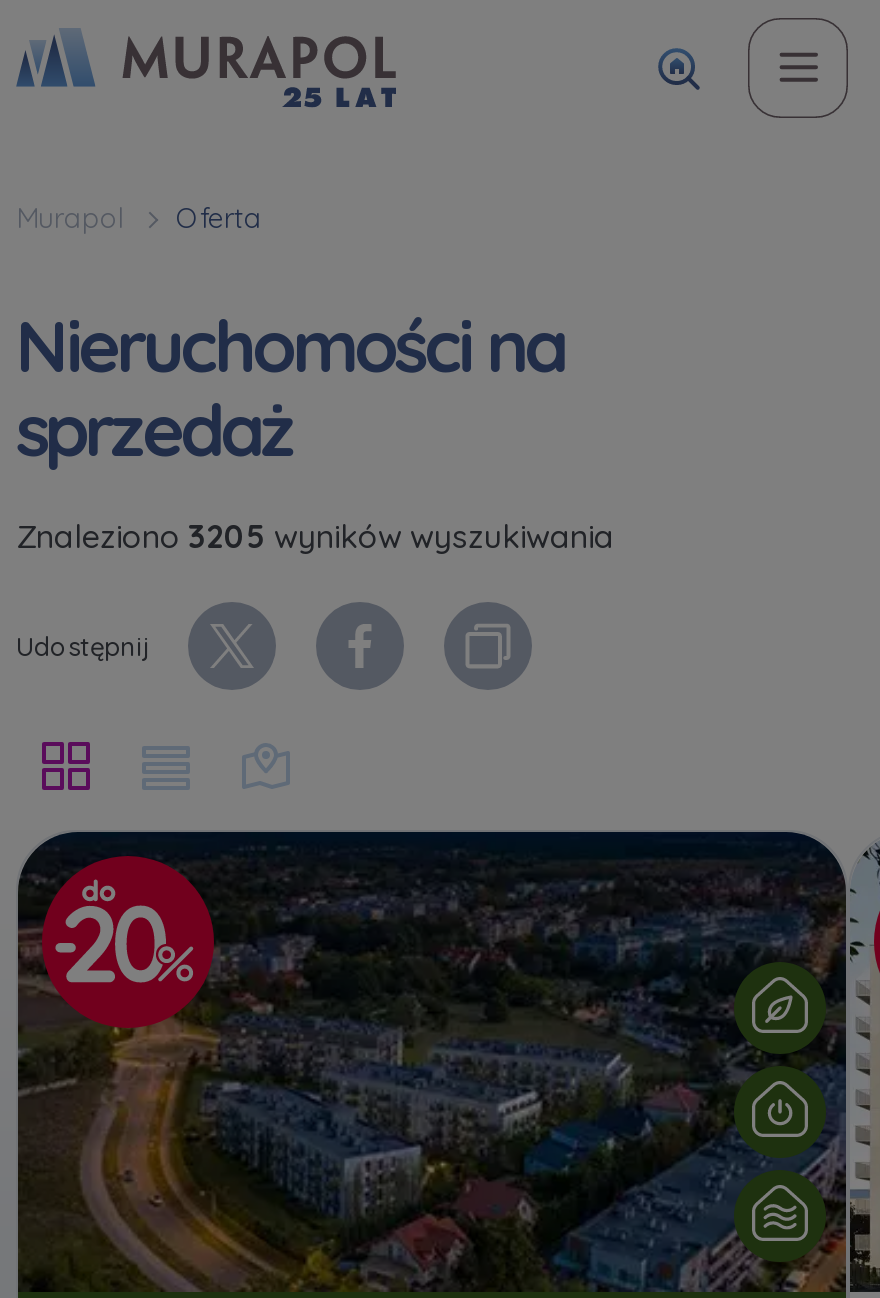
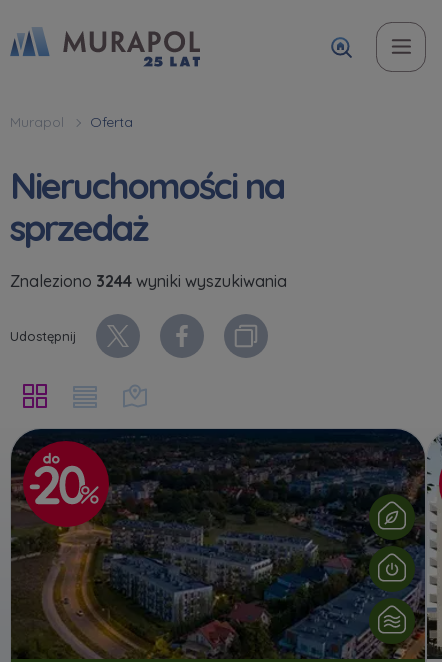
[16,516,614,556] Znaleziono 3205 wyników wyszukiwania -> [10,271,287,291] Znaleziono 3244 wyniki wyszukiwania

